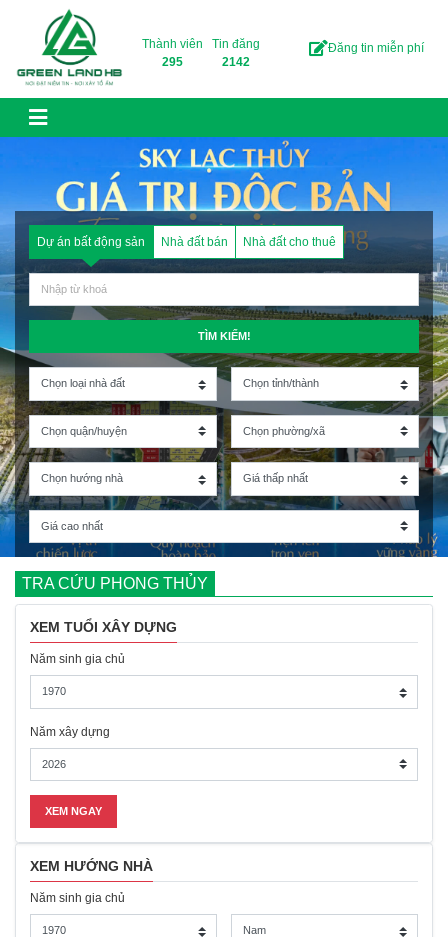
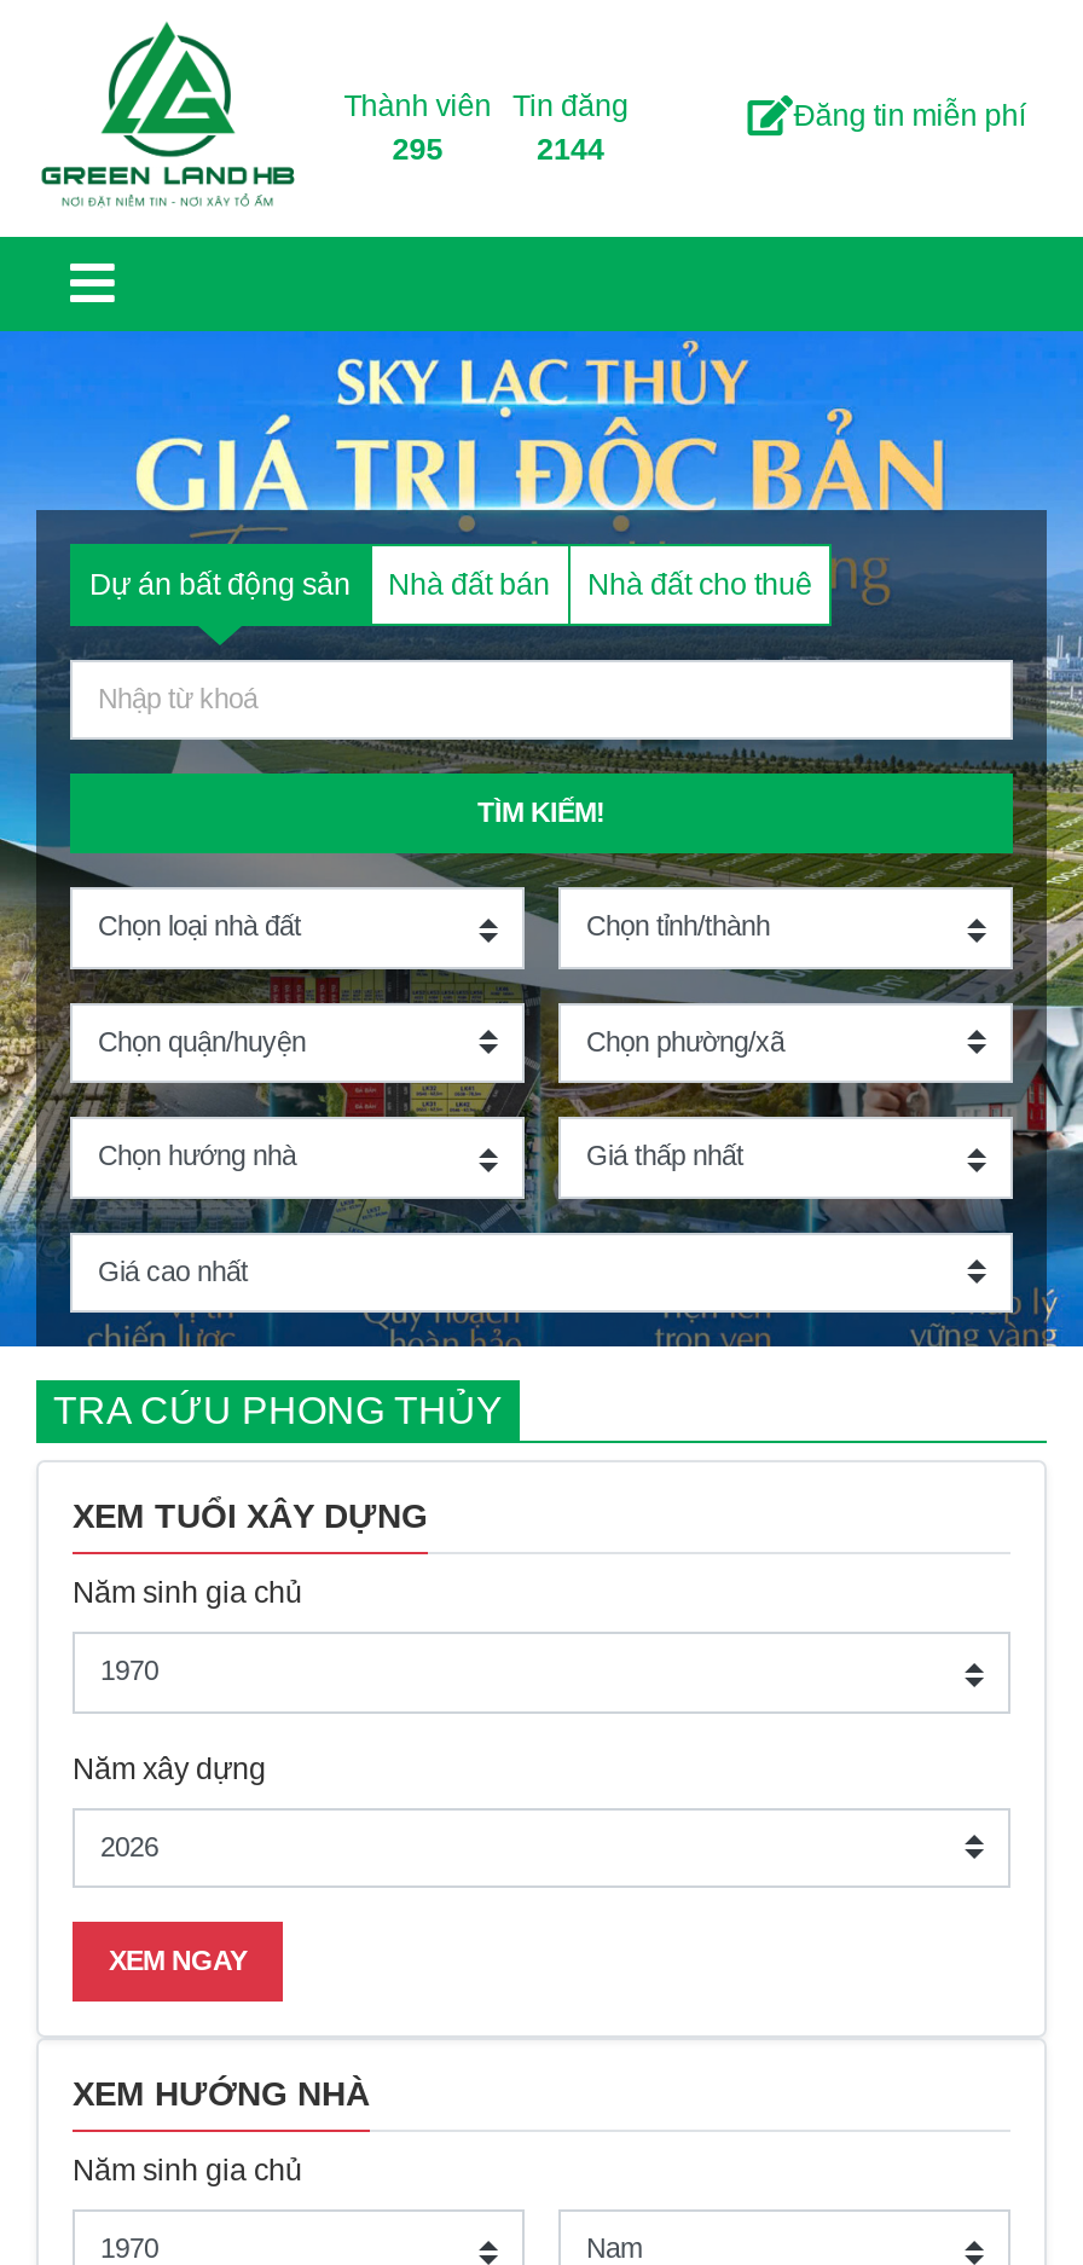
[222,55,250,69] 2142 -> [537,133,604,167] 2144

